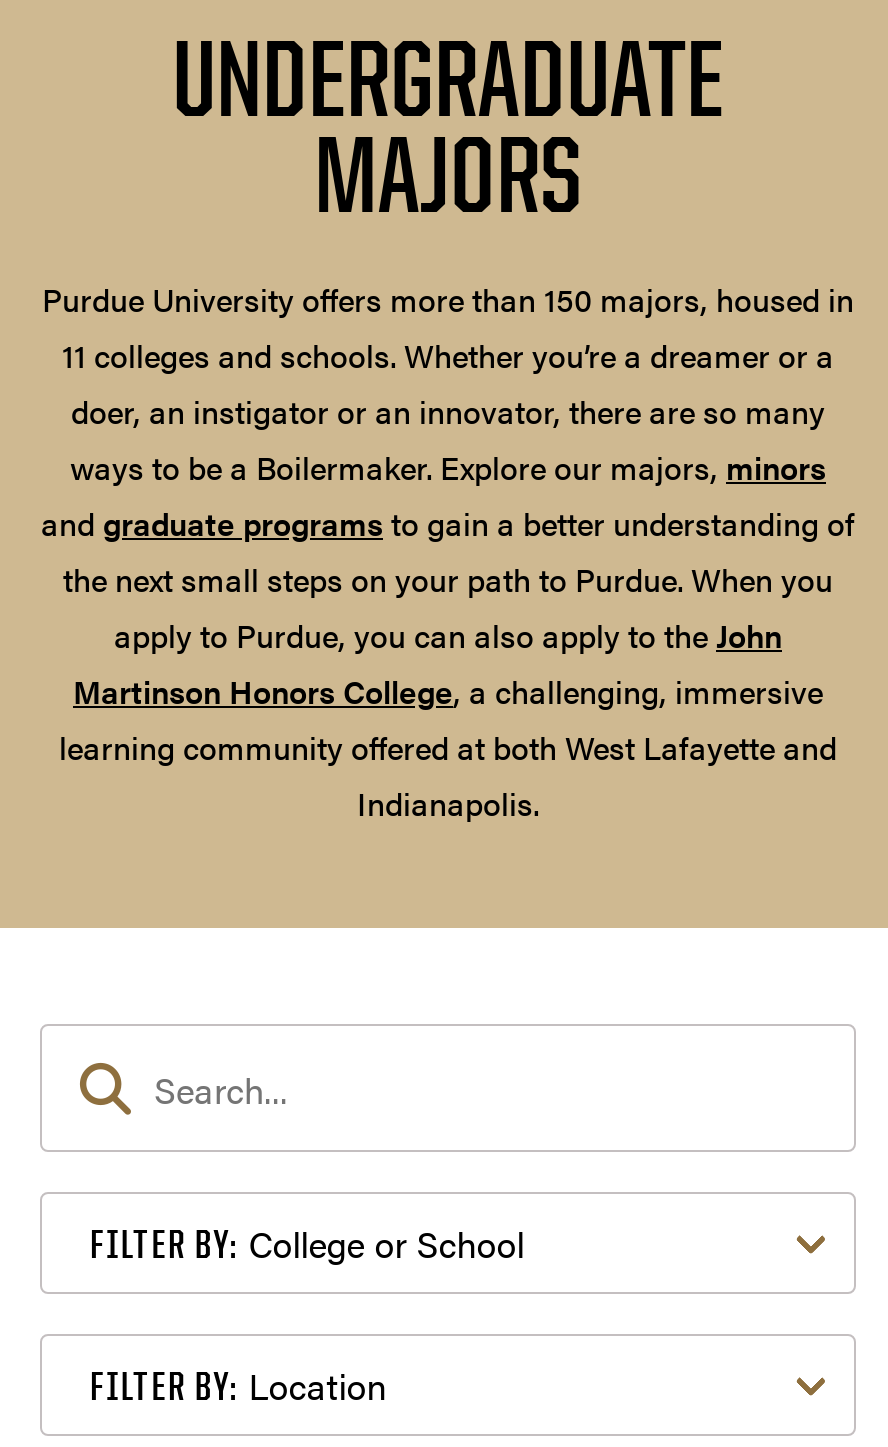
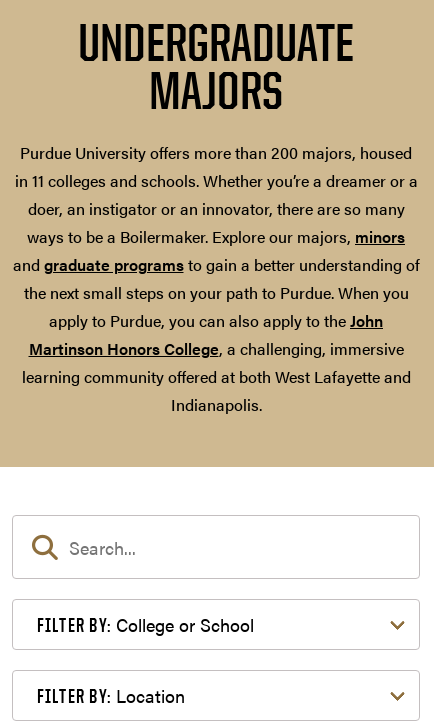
[42,276,854,378] Purdue University offers more than 150 majors, housed in | 11 colleges and schools. Whether you’re a dreamer or a -> [14,141,417,192] Purdue University offers more than 200 majors, housed | in 11 colleges and schools. Whether you’re a dreamer or a

